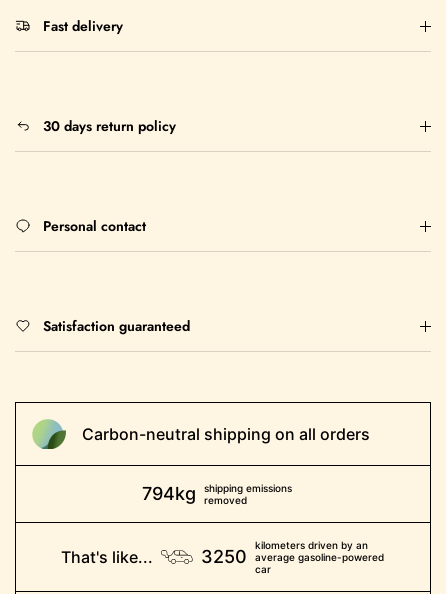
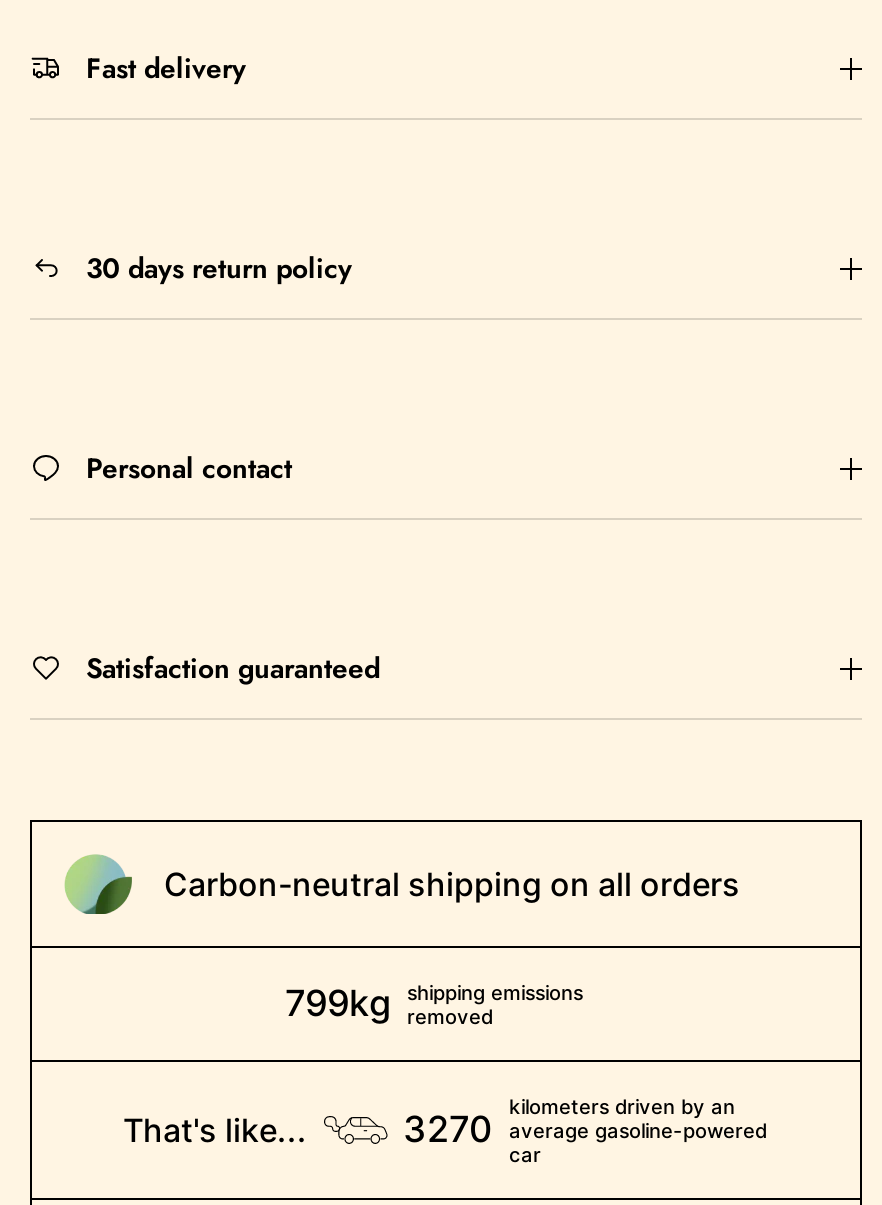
[142,482,292,506] 794kg shipping emissions removed -> [285,980,583,1028] 799kg shipping emissions removed
[201,546,384,567] 3250 average gasoline-powered -> [403,1108,767,1150] 3270 average gasoline-powered

